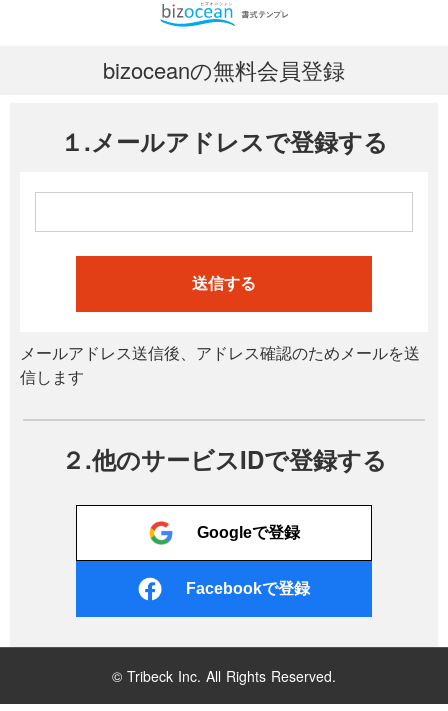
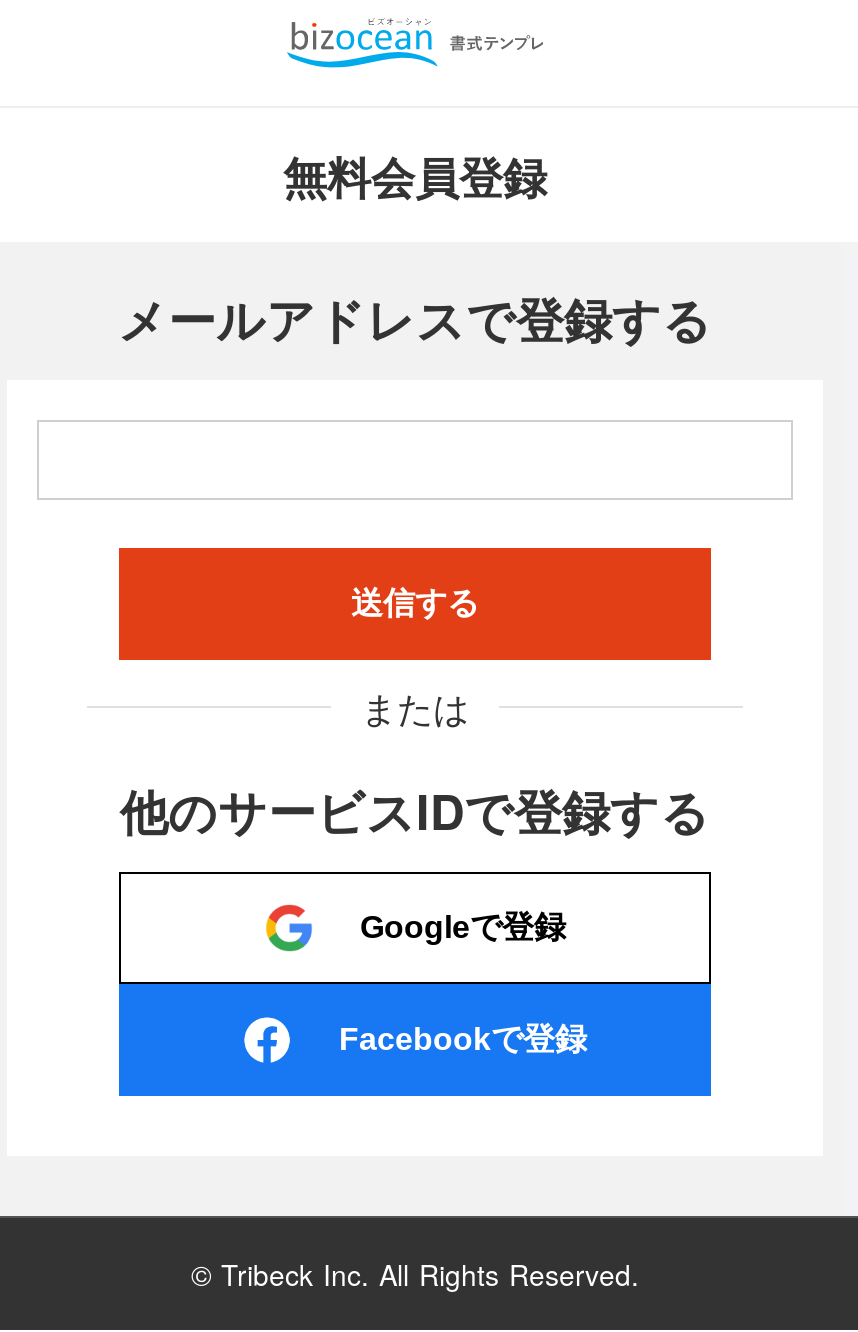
[103,54,345,85] bizoceanの無料会員登録 -> [283,144,547,208] 無料会員登録
[60,124,388,158] １.メールアドレスで登録する -> [118,284,712,352] メールアドレスで登録する
[20,341,420,388] メールアドレス送信後、アドレス確認のためメールを送 | 信します -> [361,680,469,732] または
[61,442,387,476] ２.他のサービスIDで登録する -> [120,776,710,844] 他のサービスIDで登録する
moved [186,523,310,596] -> [339,909,587,1055]: Googleで登録 | Facebookで登録

